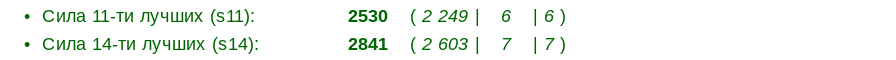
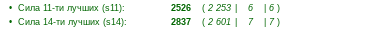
[348,6,388,26] 2530 -> [171,3,191,13] 2526
[410,6,468,26] (2 249 -> [202,3,231,13] (2 253
[348,34,388,54] 2841 -> [171,17,191,27] 2837
[410,34,468,54] (2 603 -> [202,17,231,27] (2 601

